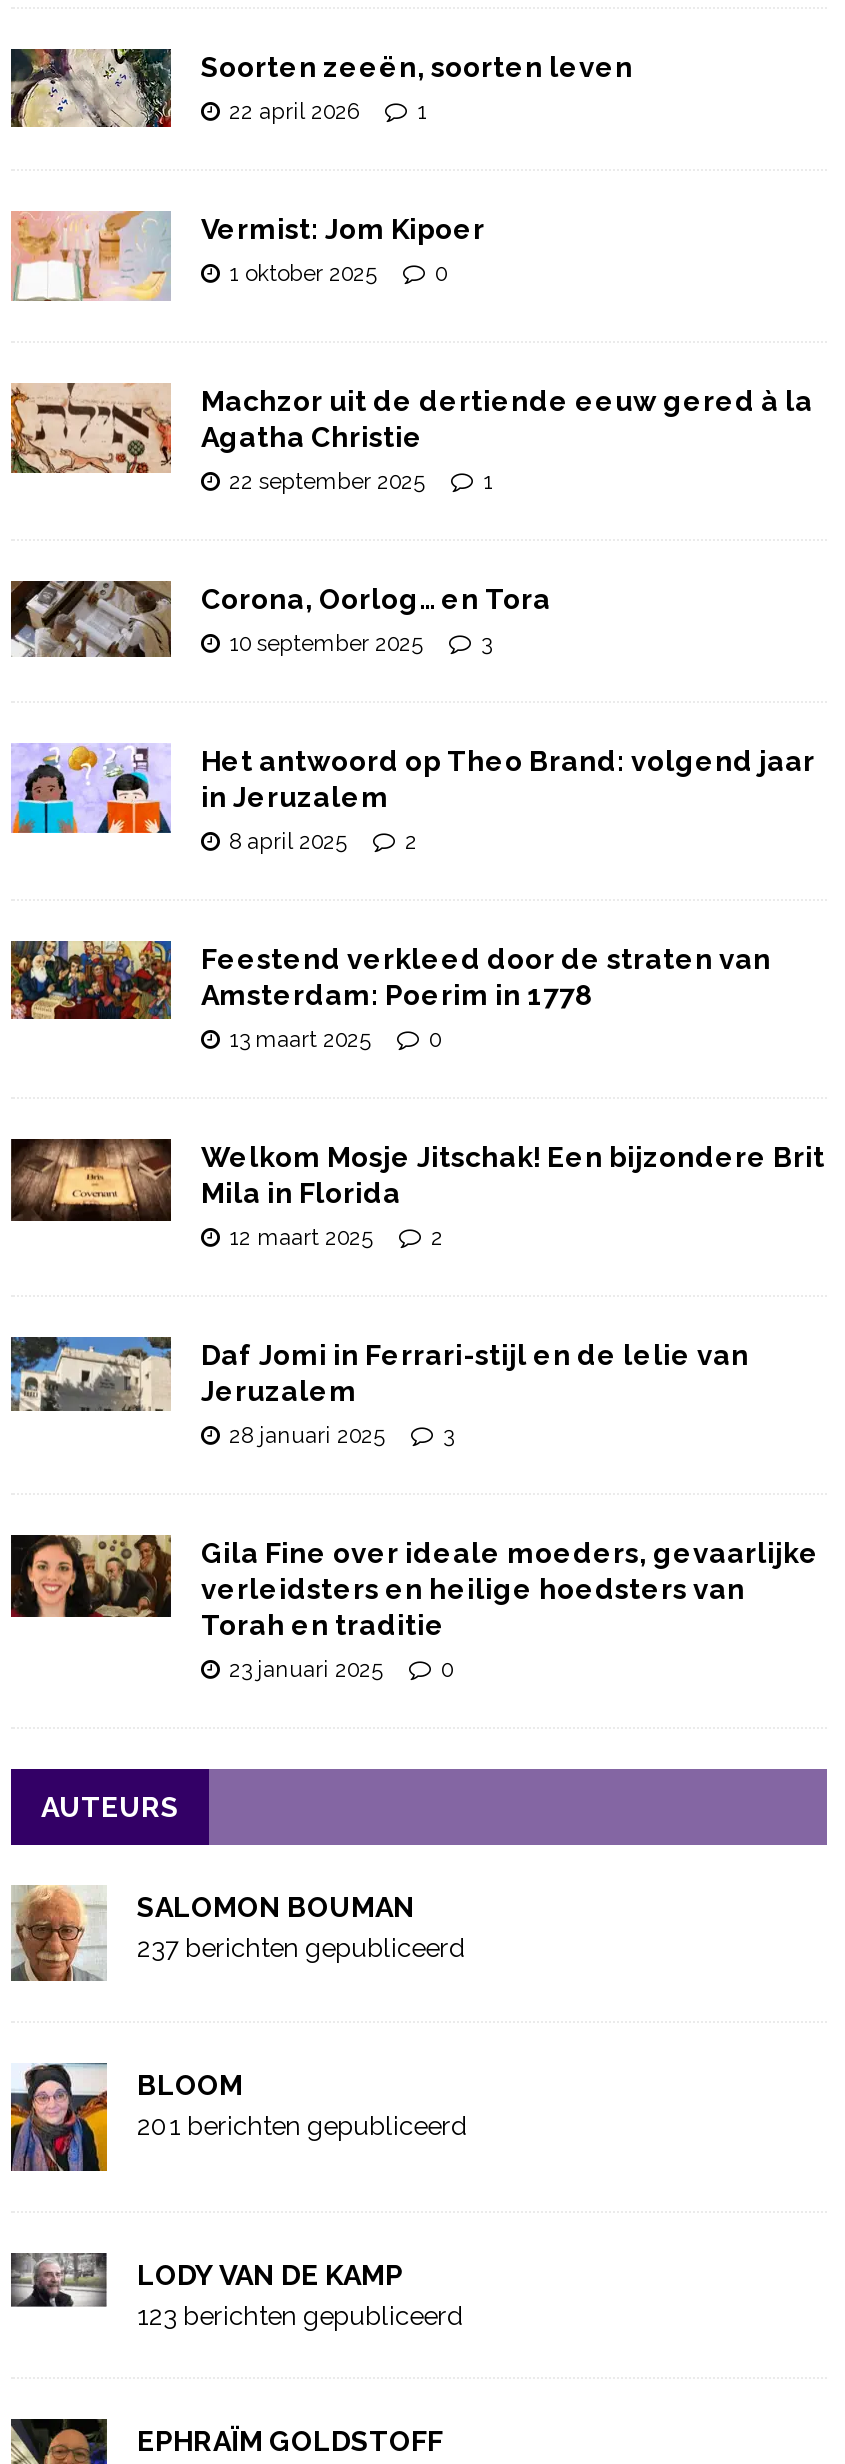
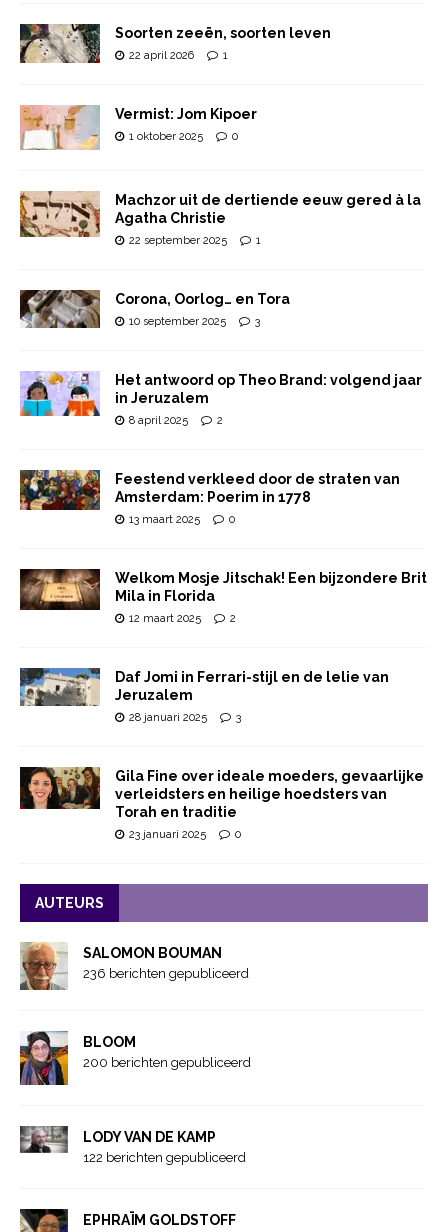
[137,1932,465,1962] 237 berichten gepubliceerd -> [83,966,249,981] 236 berichten gepubliceerd
[137,2110,467,2140] 201 berichten gepubliceerd -> [83,1055,251,1070] 200 berichten gepubliceerd
[137,2301,463,2331] 123 berichten gepubliceerd -> [83,1150,246,1165] 122 berichten gepubliceerd

